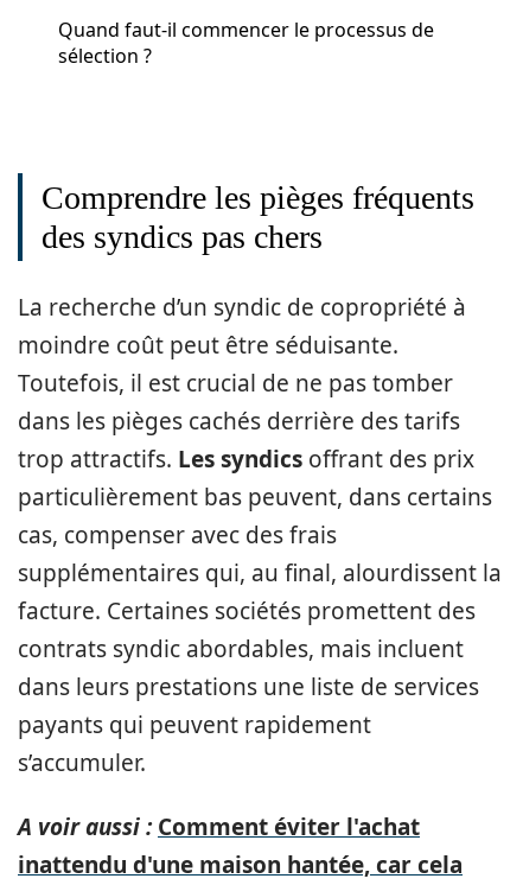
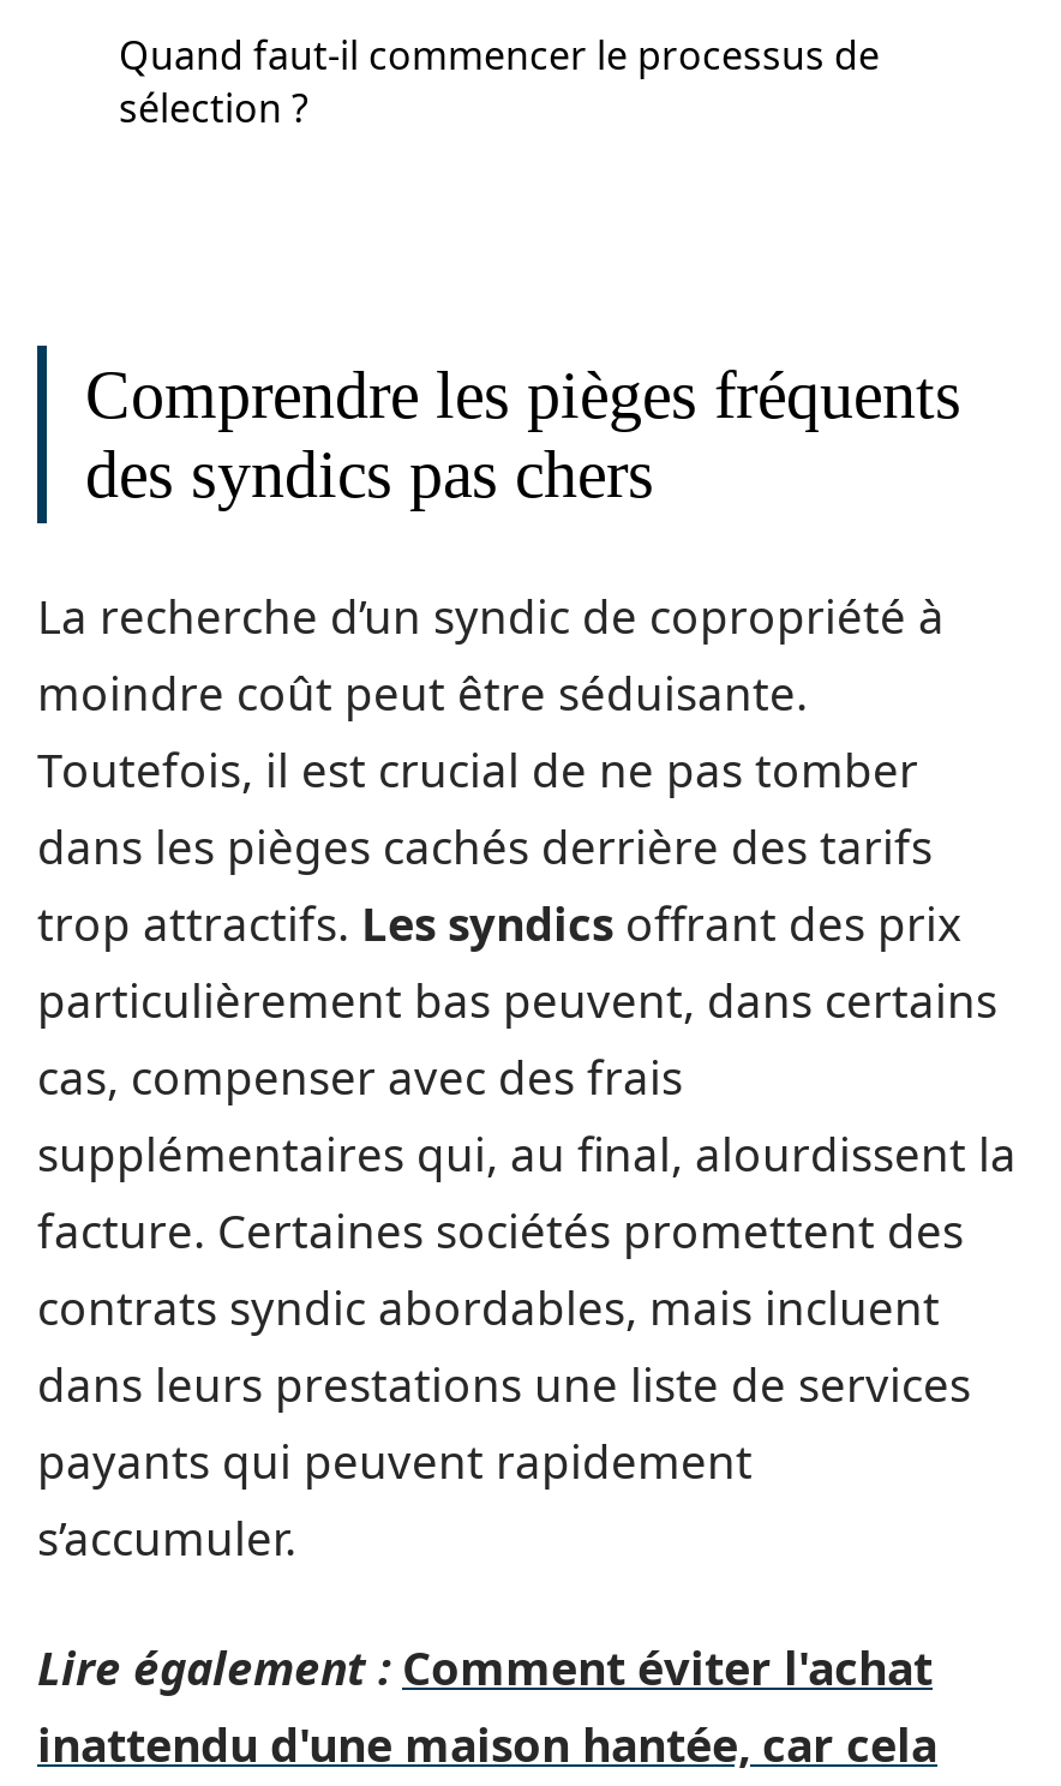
[18,811,420,842] A voir aussi : Comment éviter l'achat -> [37,1637,933,1700] Lire également : Comment éviter l'achat

